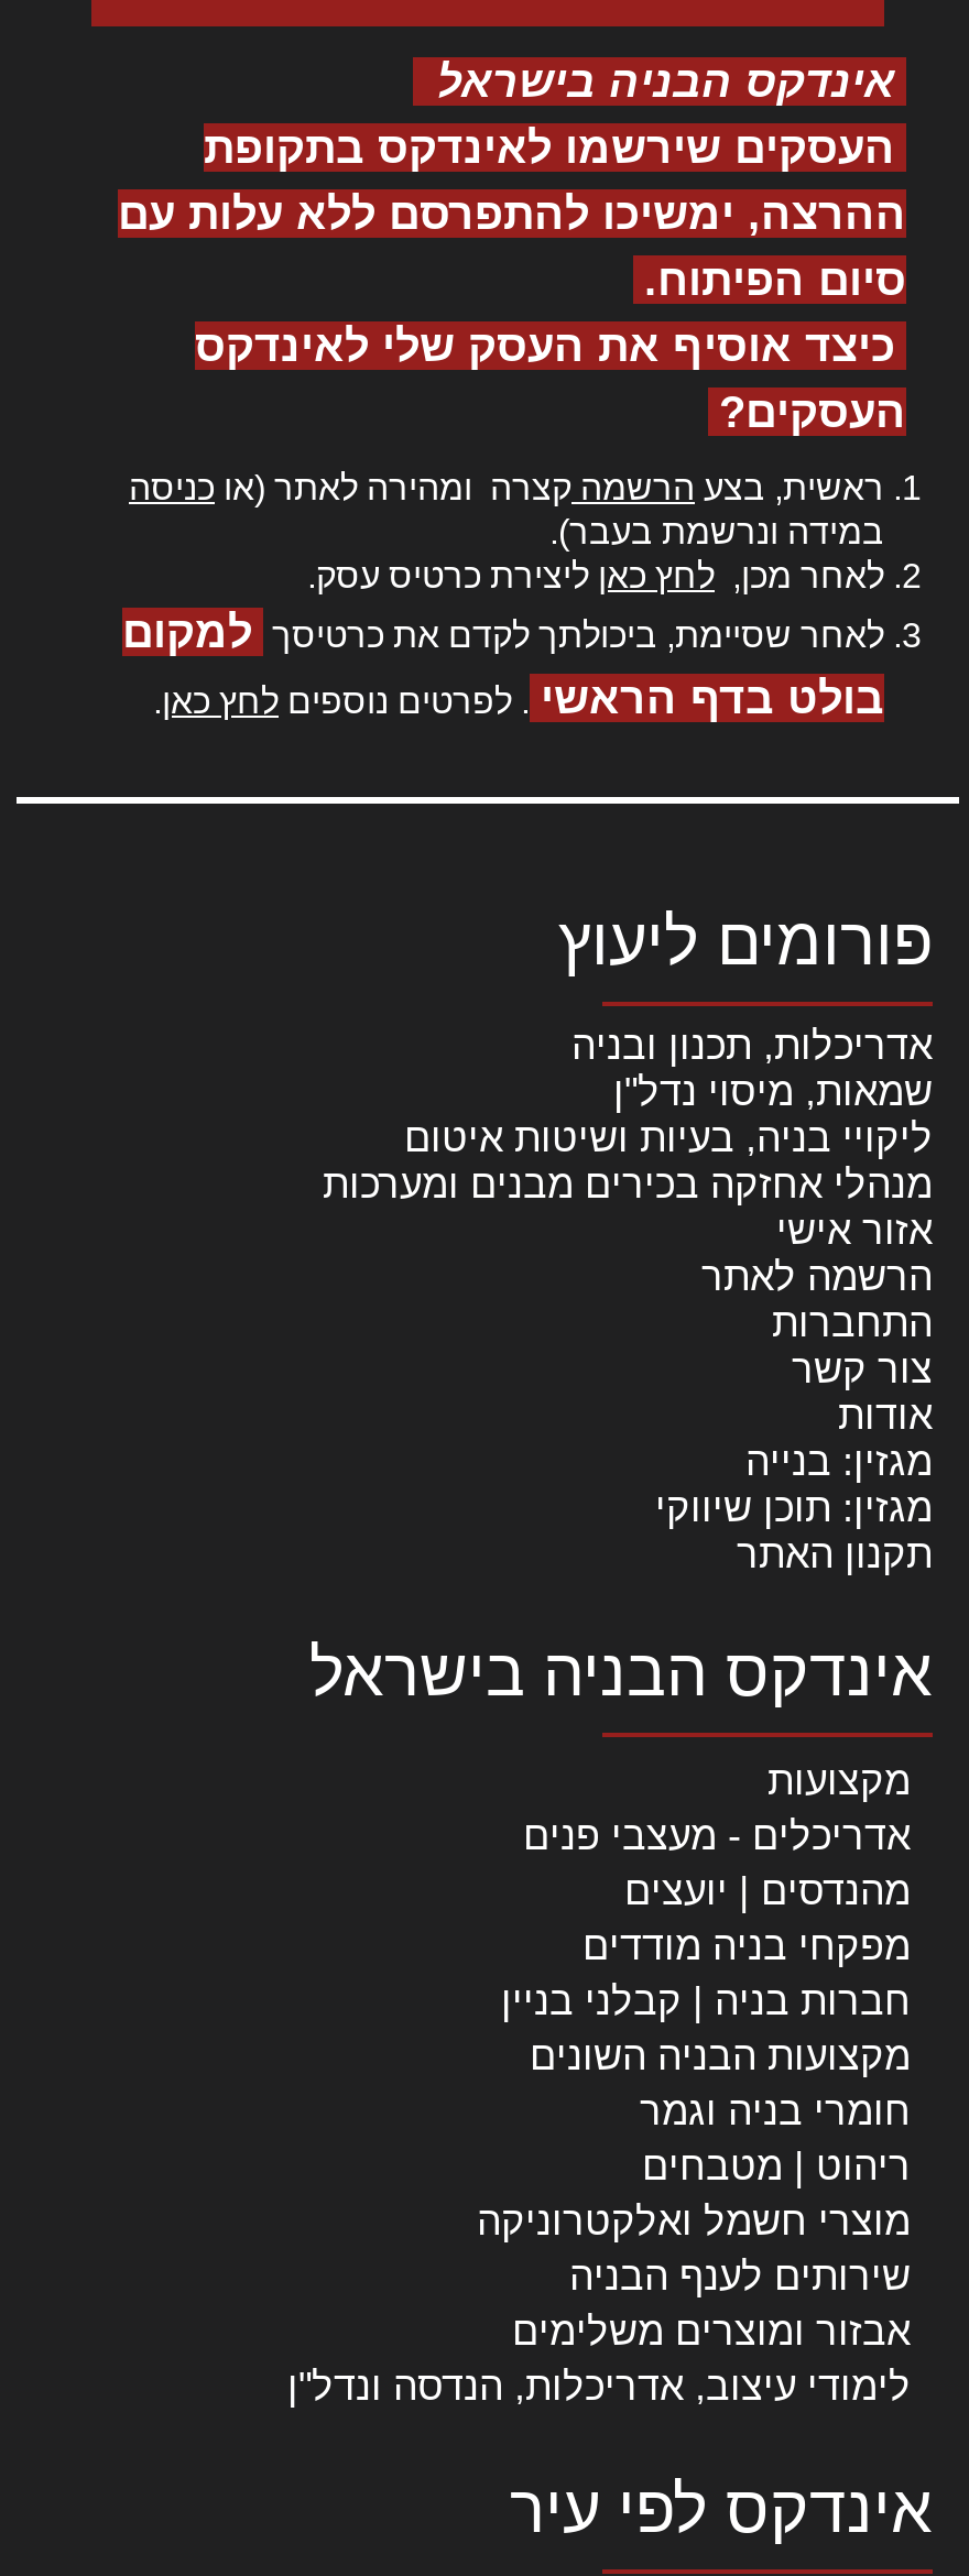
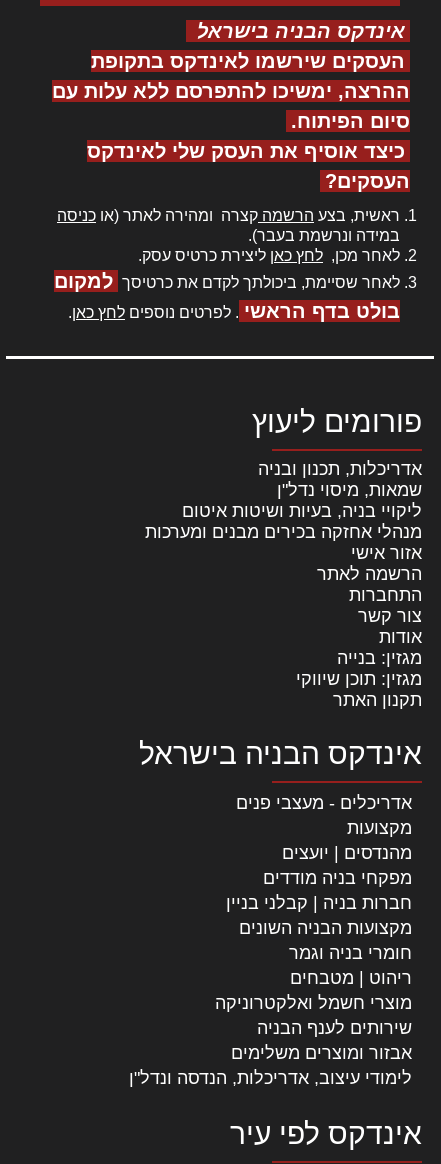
moved [767,1759,911,1803] -> [347,818,412,838]: מקצועות
moved [523,1814,911,1858] -> [236,793,412,813]: אדריכלים - מעצבי פנים

